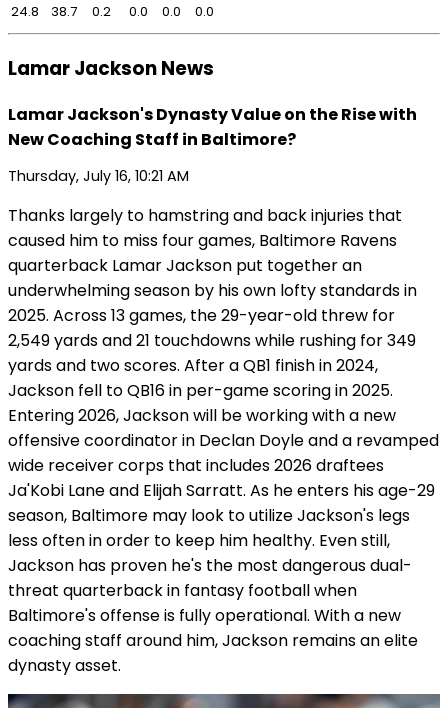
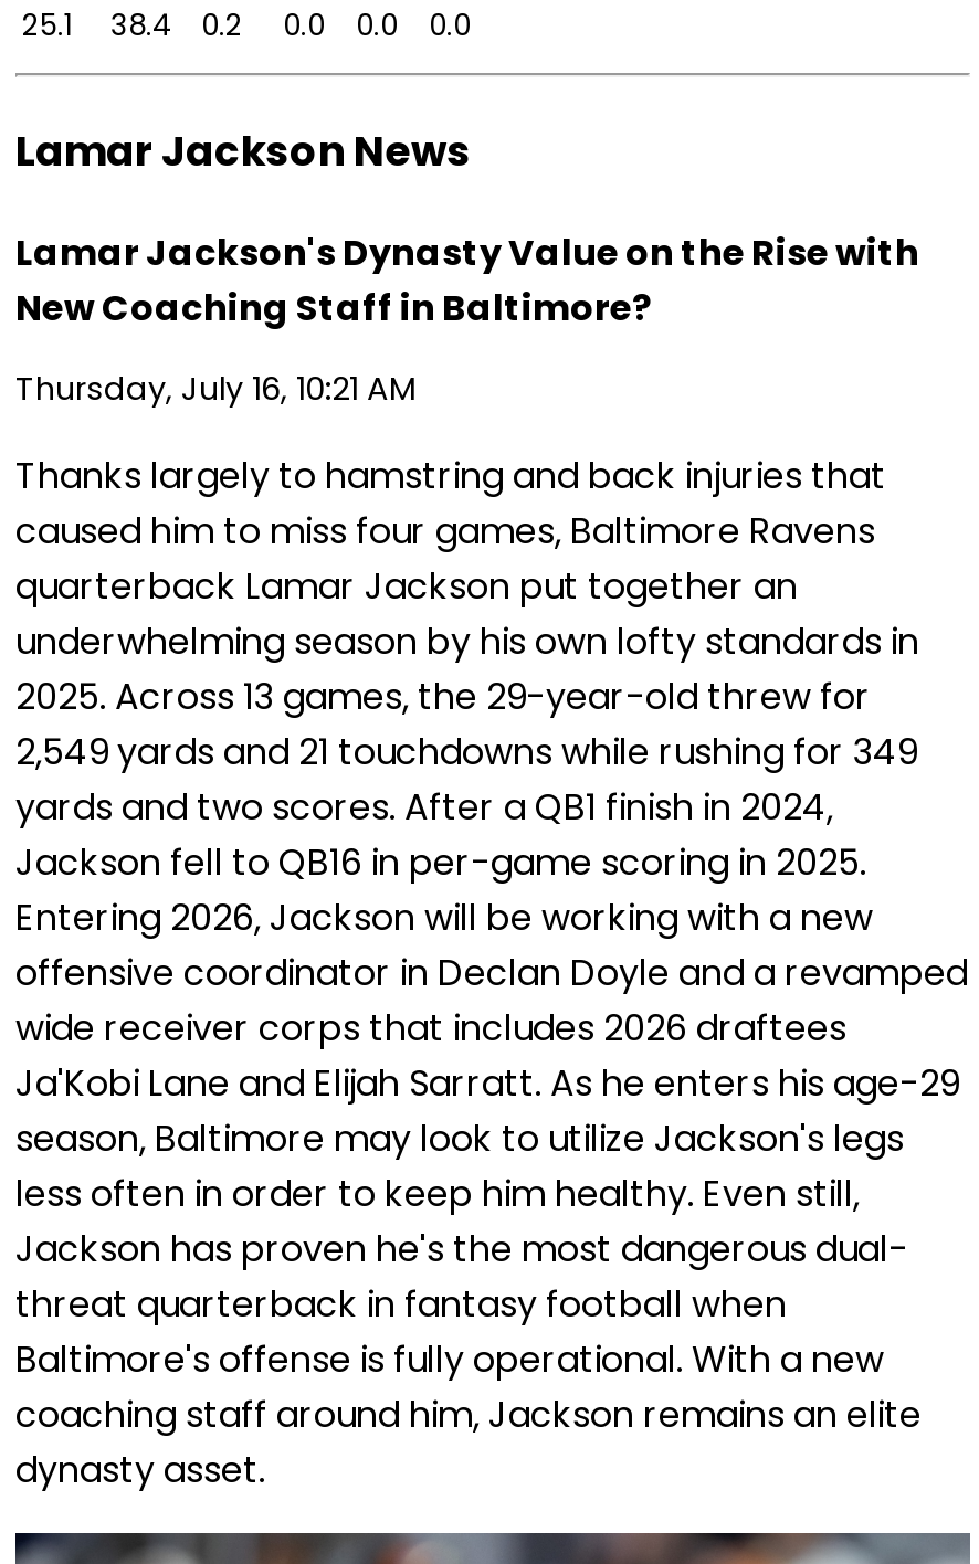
[11,2,39,21] 24.8 -> [22,5,73,47] 25.1
[51,2,77,21] 38.7 -> [110,5,172,47] 38.4

